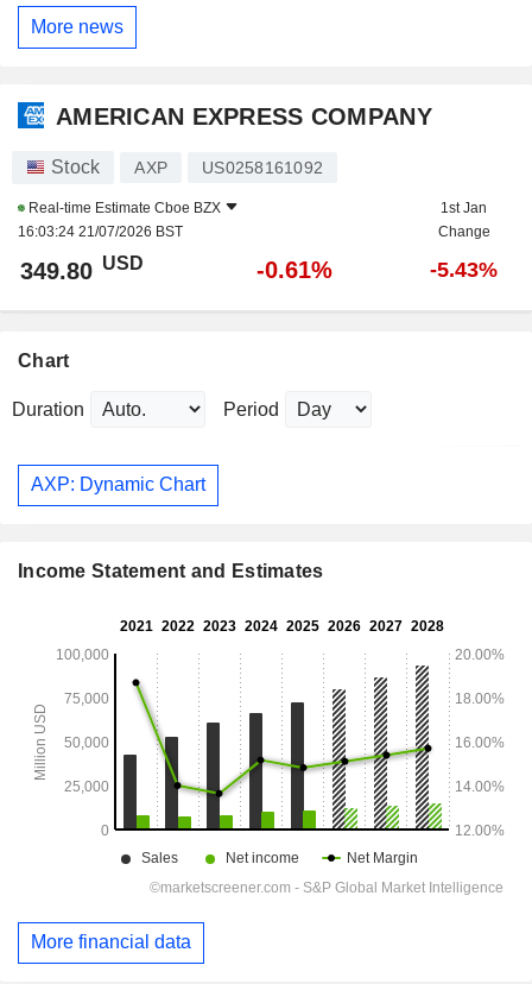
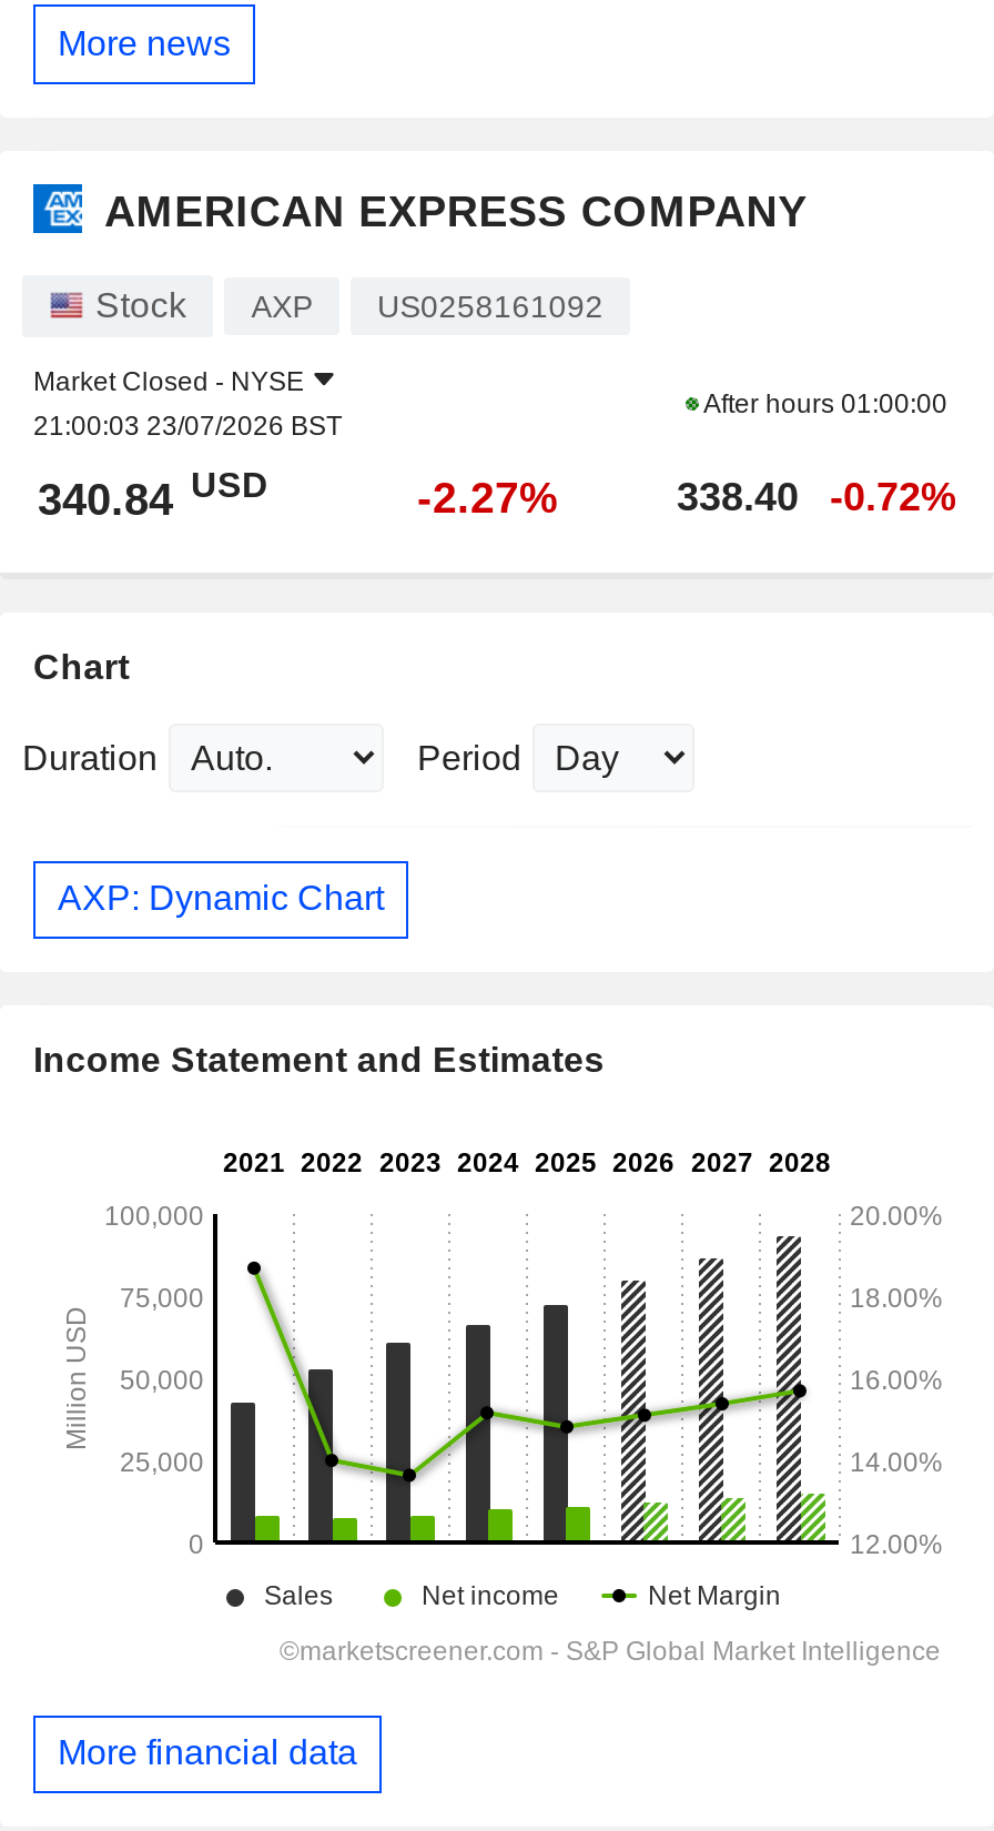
[18,199,221,240] Real-time Estimate Cboe BZX | 16:03:24 21/07/2026 BST -> [33,365,342,441] Market Closed - NYSE | 21:00:03 23/07/2026 BST
[438,199,490,240] 1st Jan | Change -> [699,388,947,419] After hours 01:00:00
[20,253,498,284] 349.80 USD | -0.61% | -5.43% -> [38,466,956,523] 340.84 USD | -2.27% | 338.40 | -0.72%

